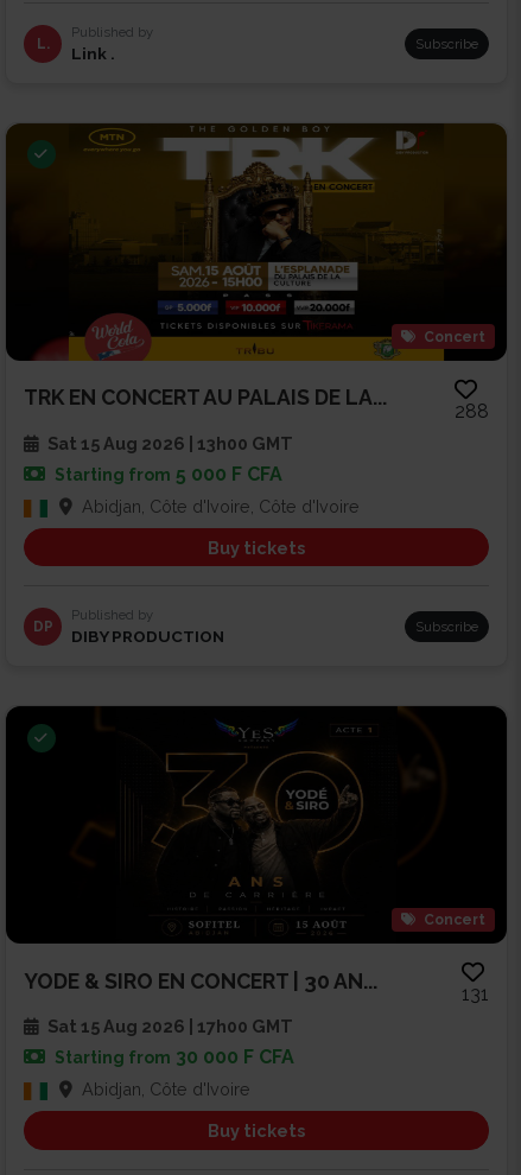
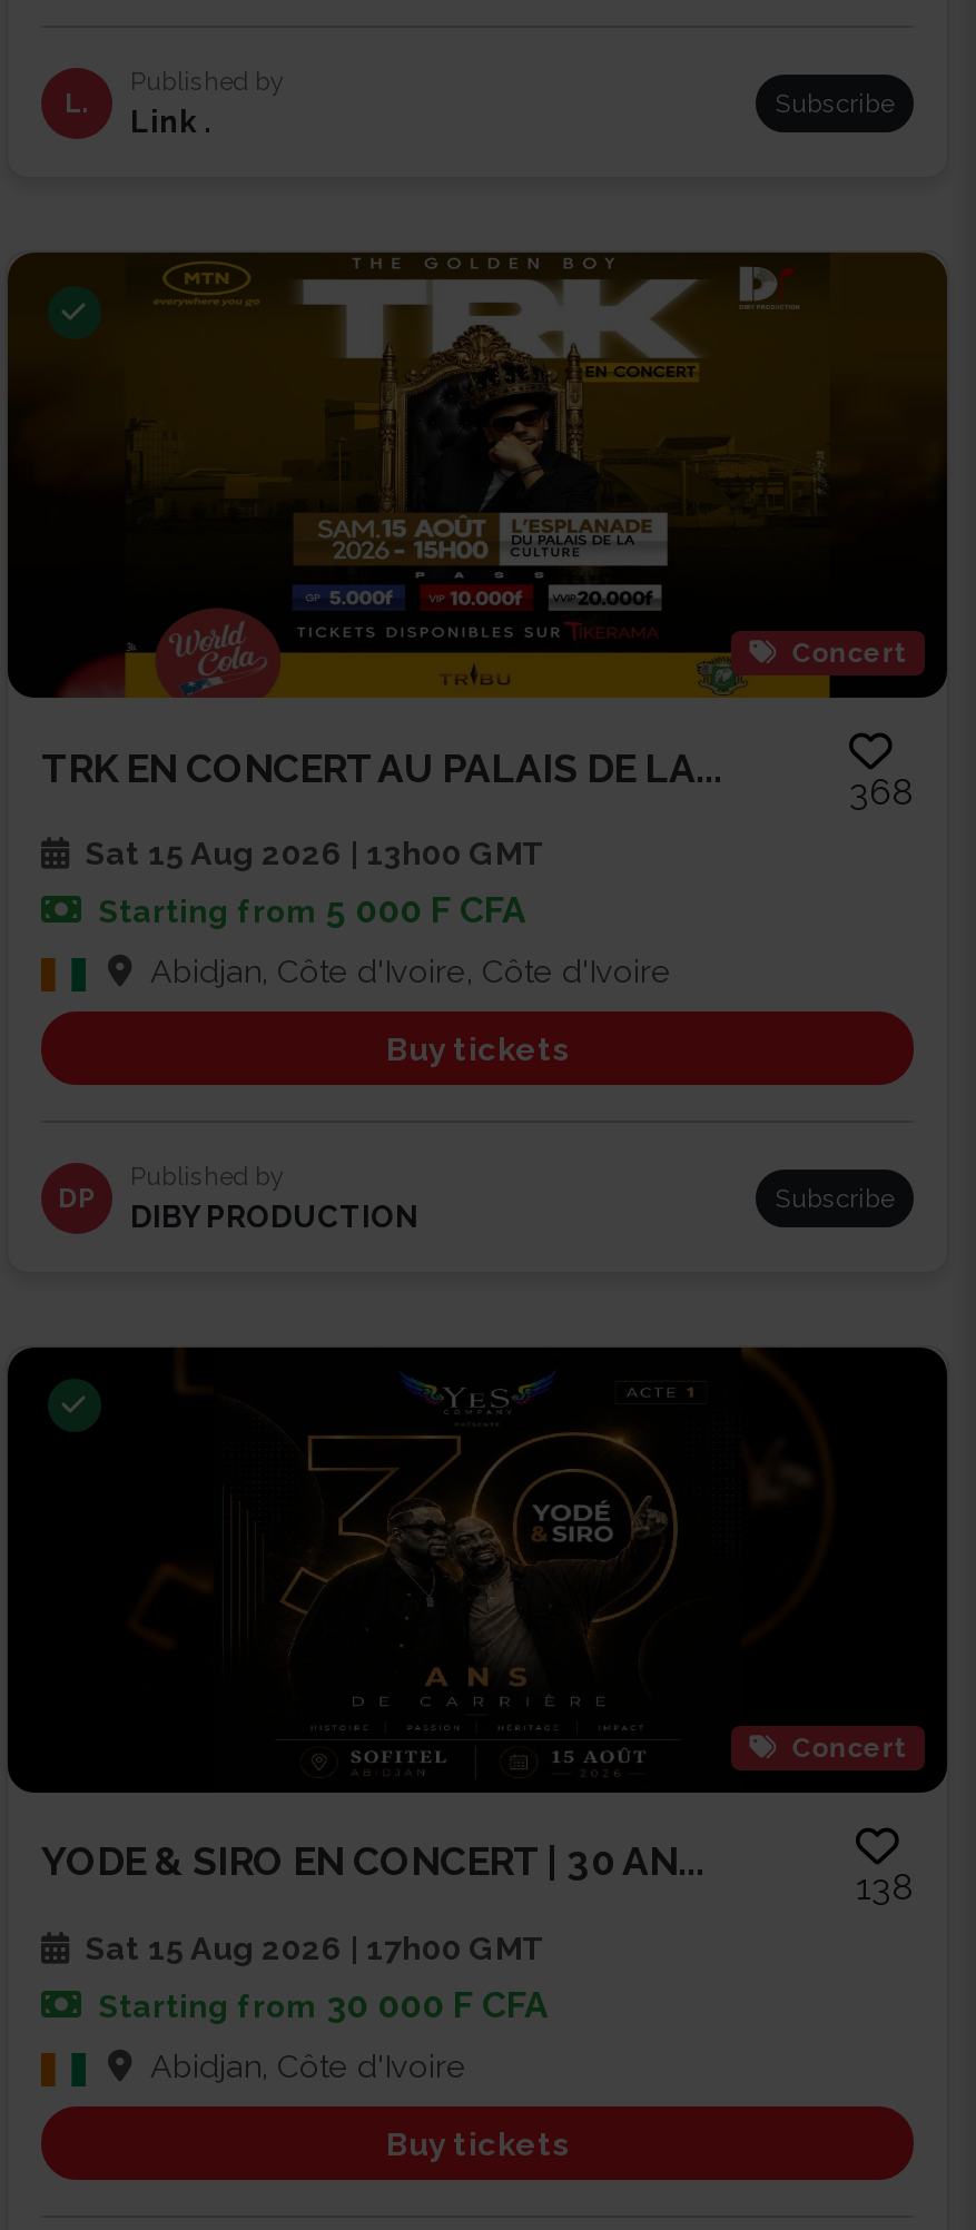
[455,400,489,422] 288 -> [849,772,914,814] 368
[462,983,489,1006] 131 -> [856,1866,914,1908] 138

